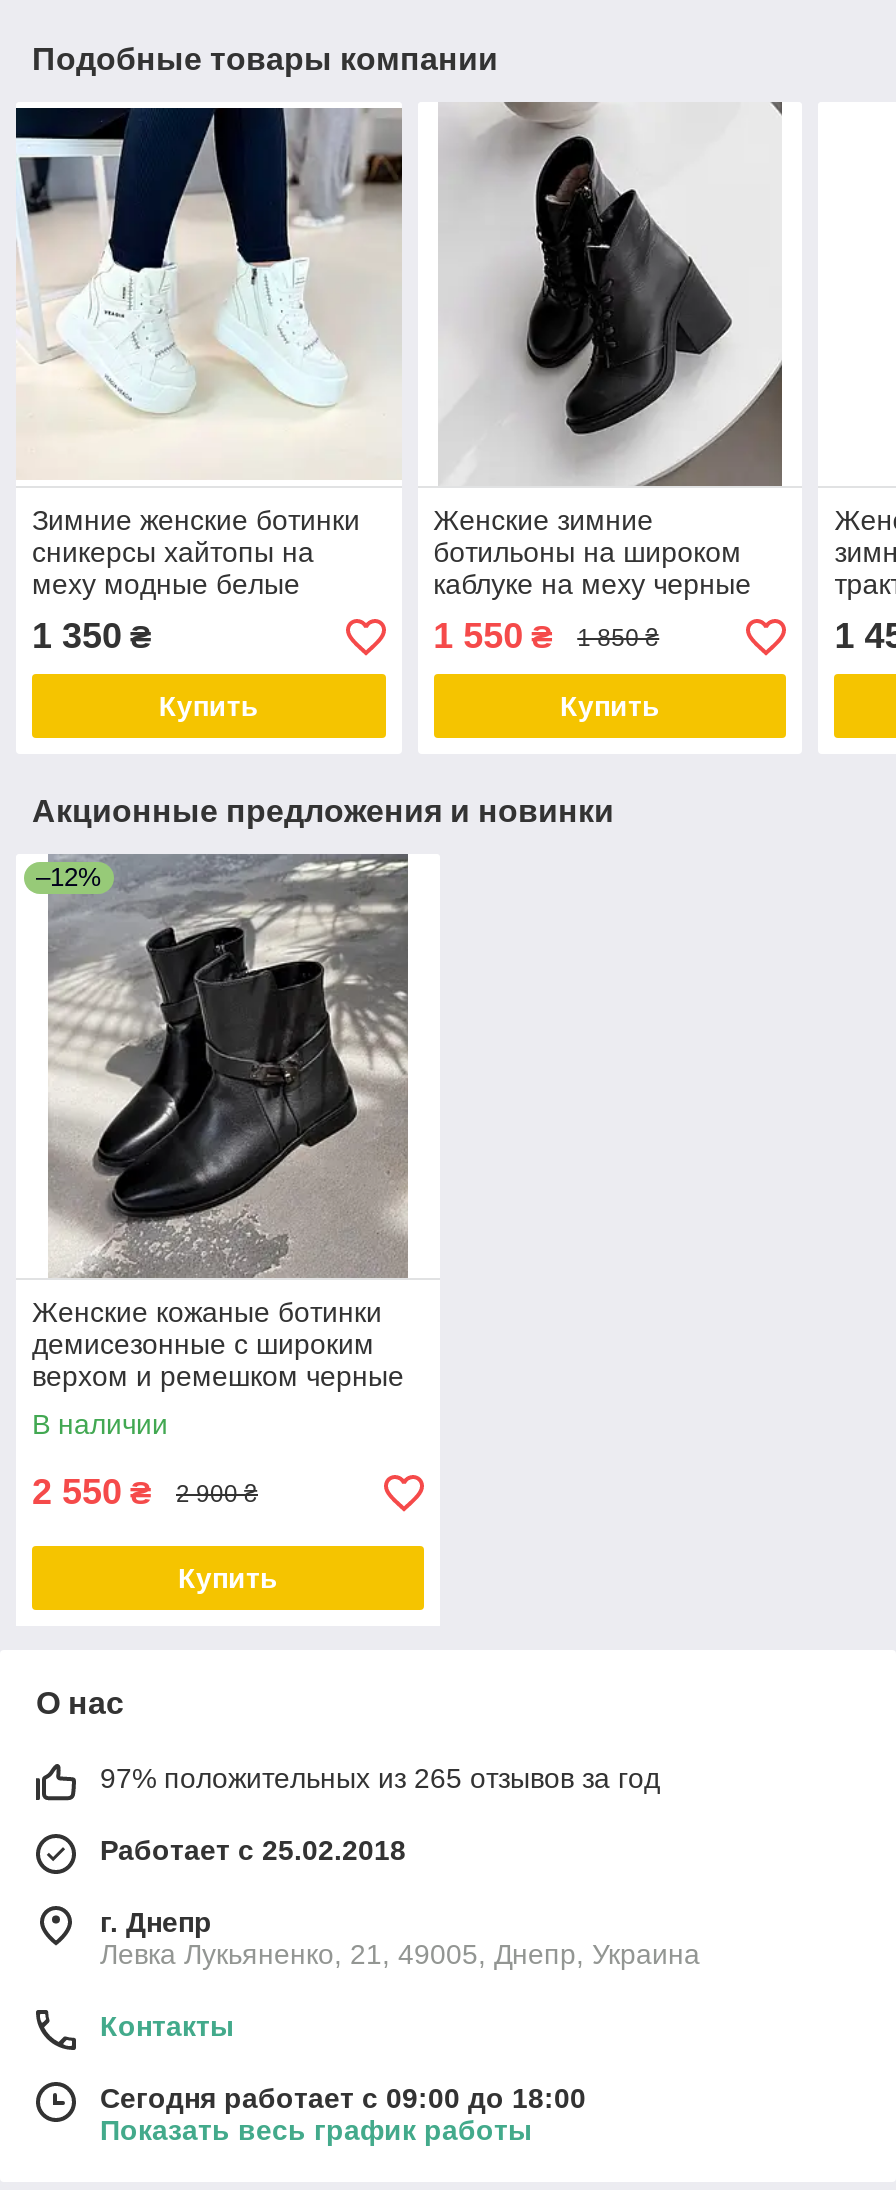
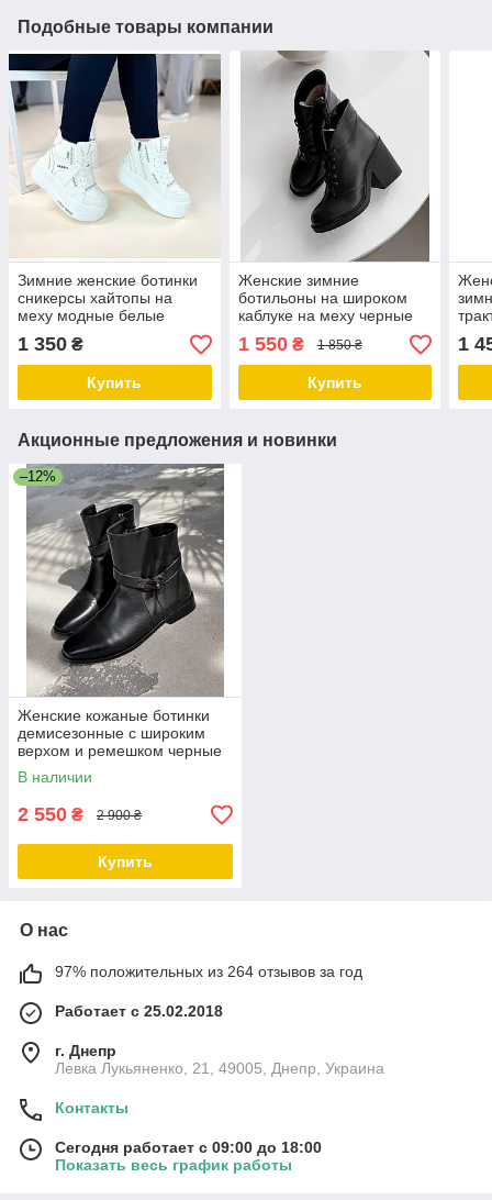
[100,1763,660,1795] 97% положительных из 265 отзывов за год -> [55,963,362,981] 97% положительных из 264 отзывов за год

